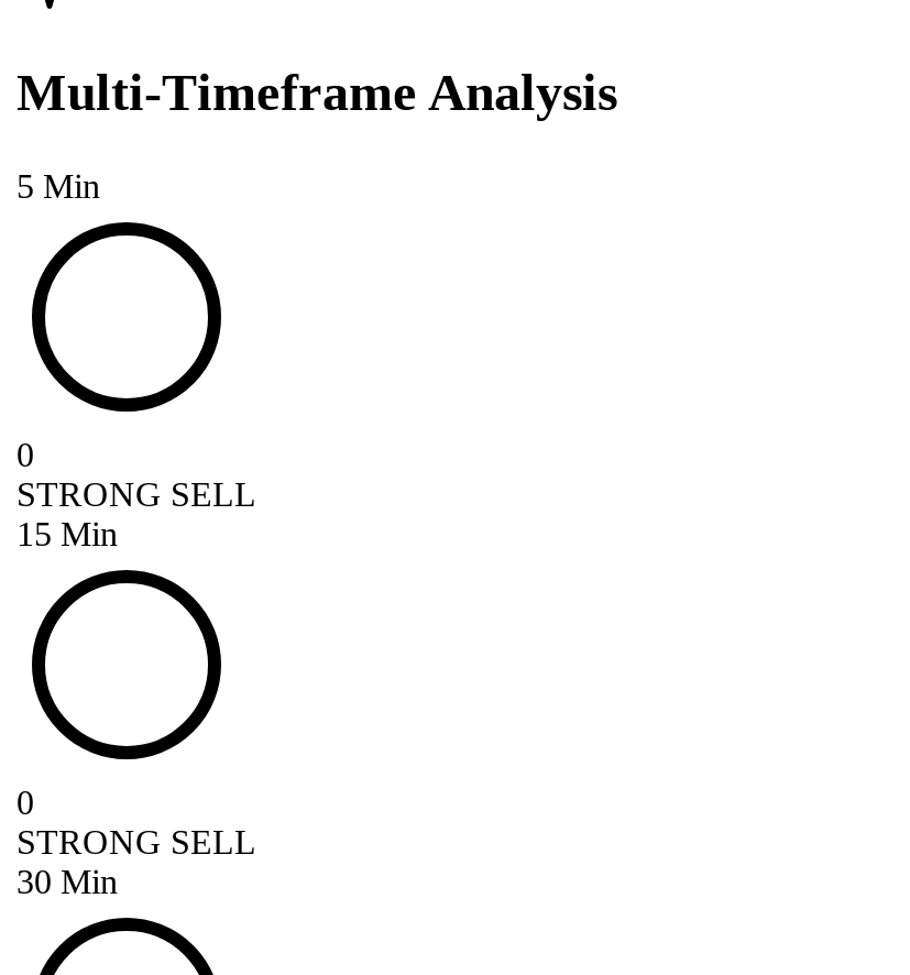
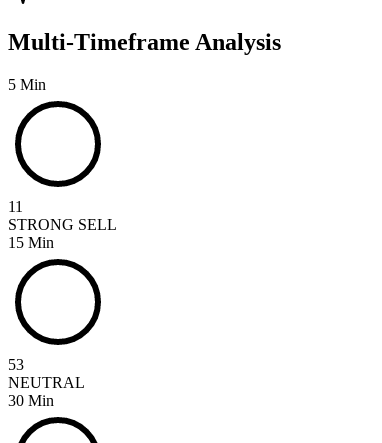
[17,435,34,472] 0 -> [8,198,23,215] 11
[17,783,256,860] 0 | STRONG SELL -> [8,356,85,391] 53 | NEUTRAL

